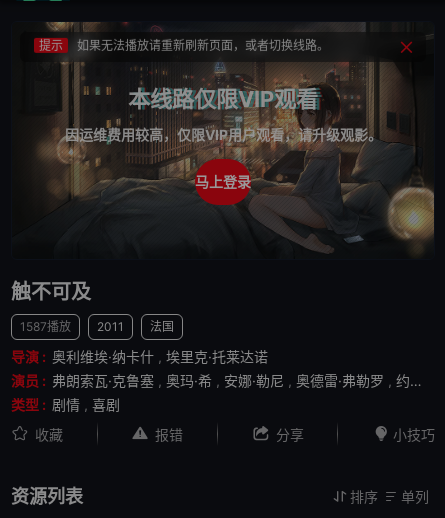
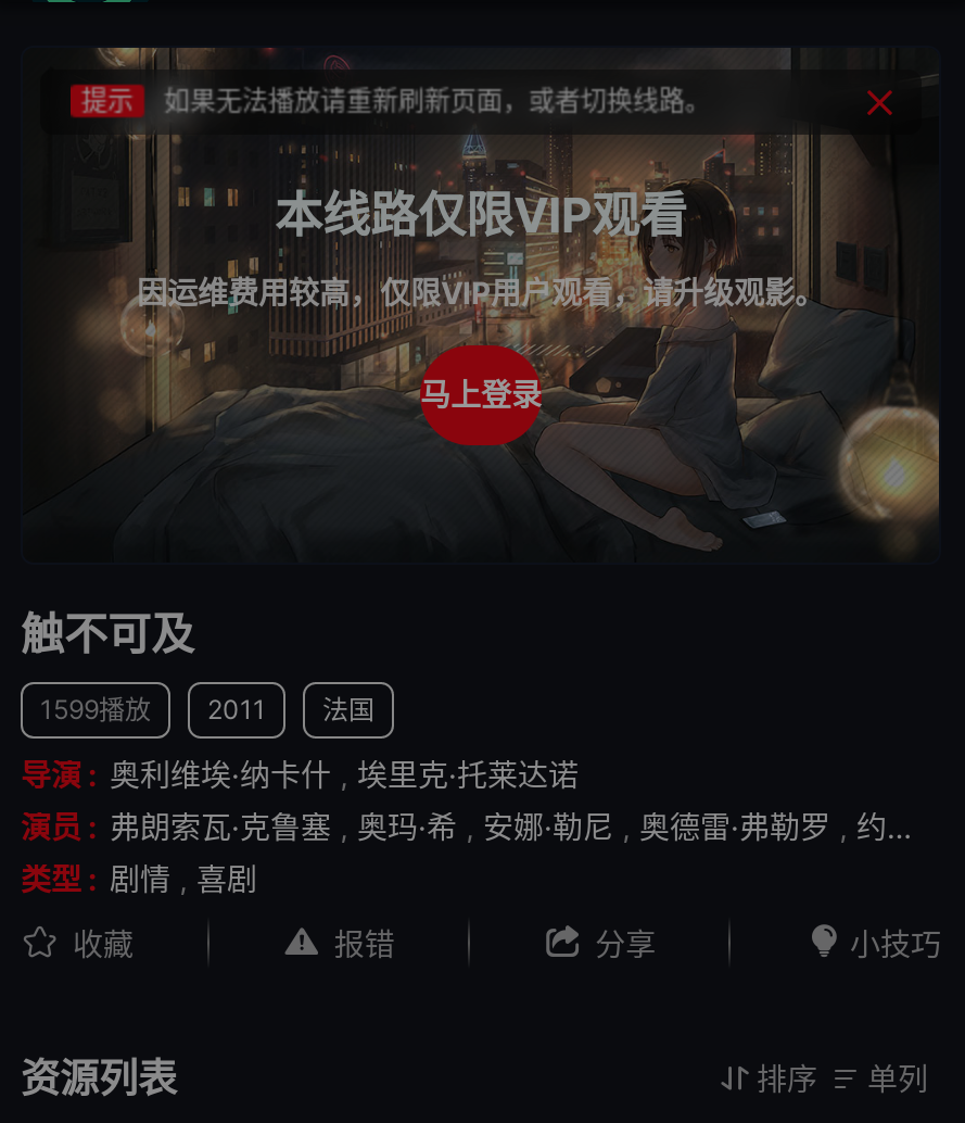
[20,319,174,334] 1587播放 2011 法国 -> [40,694,374,726] 1599播放 2011 法国

